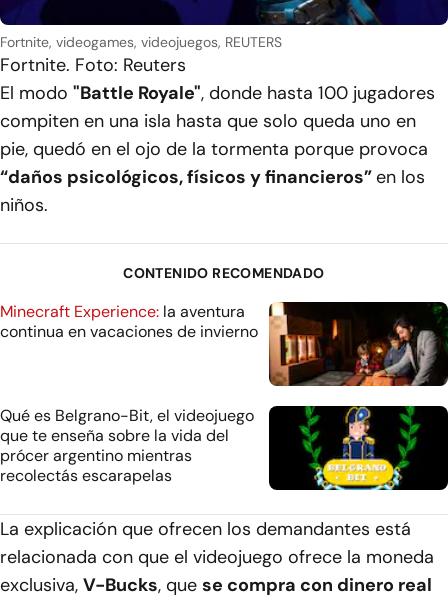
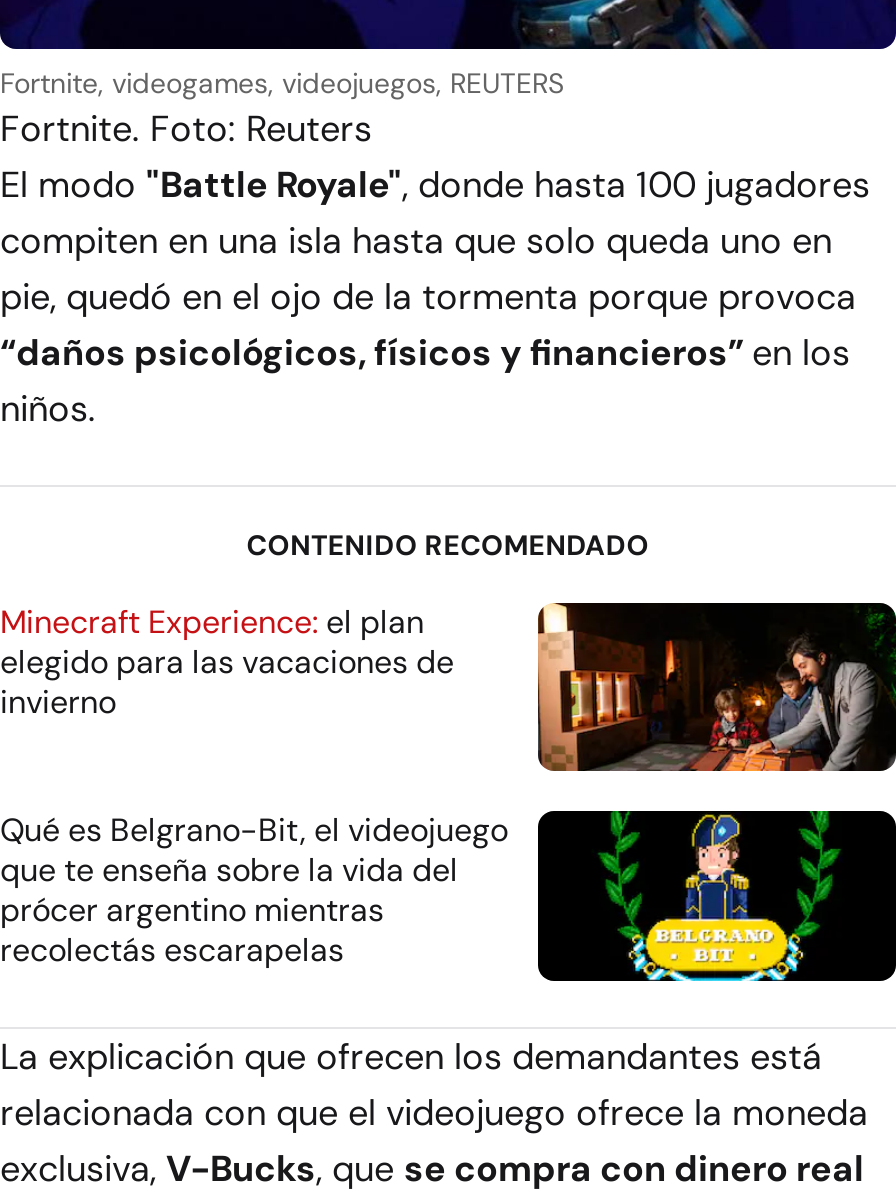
[0,301,258,342] Minecraft Experience: la aventura | continua en vacaciones de invierno -> [0,601,454,723] Minecraft Experience: el plan | elegido para las vacaciones de | invierno

